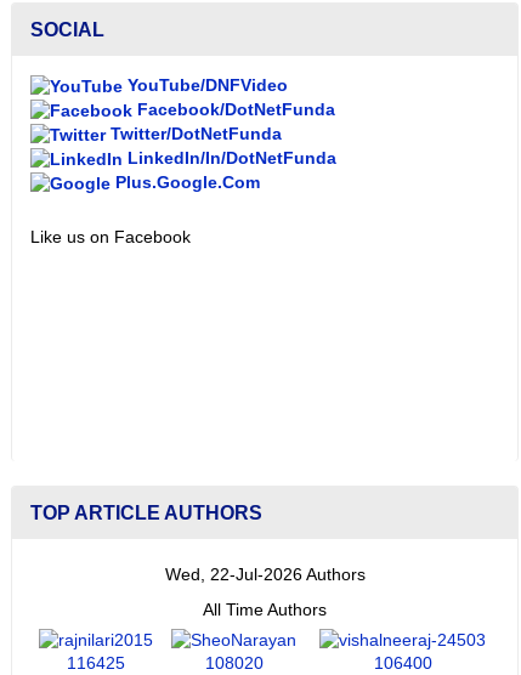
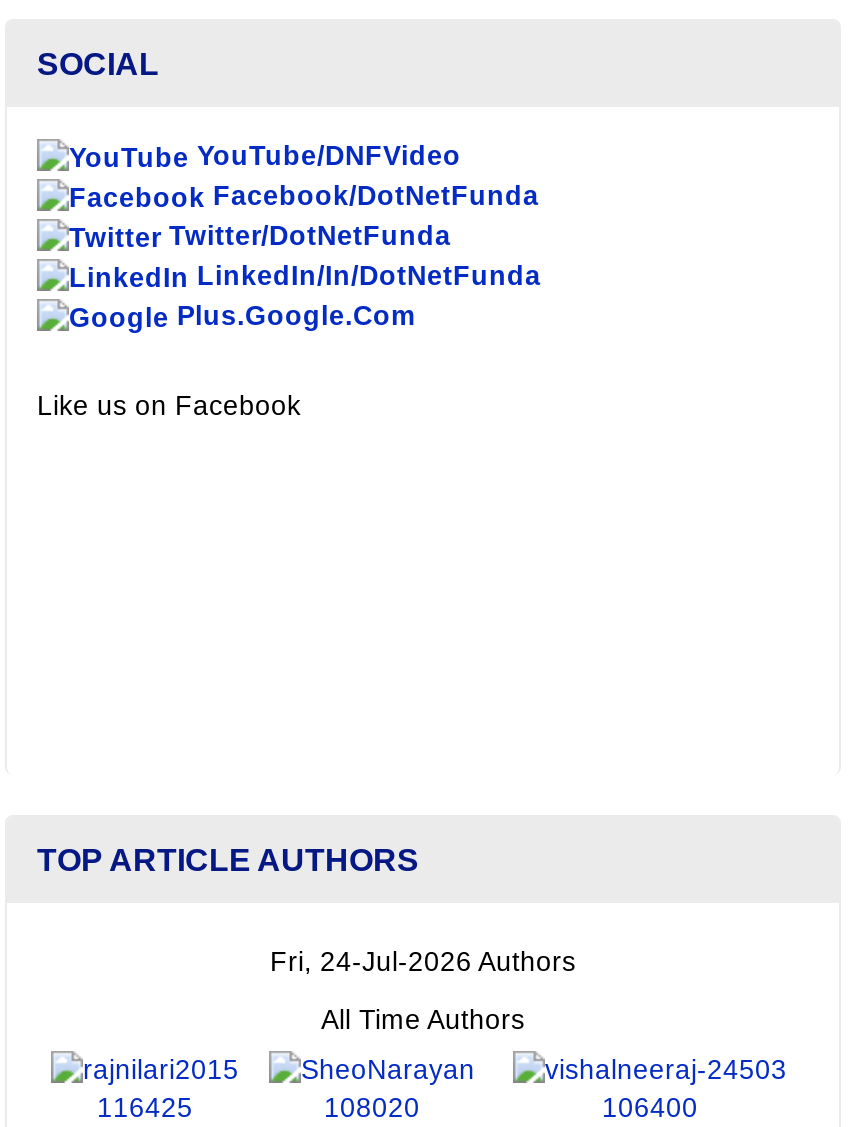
[165,565,365,583] Wed, 22-Jul-2026 Authors -> [270,946,576,976] Fri, 24-Jul-2026 Authors

